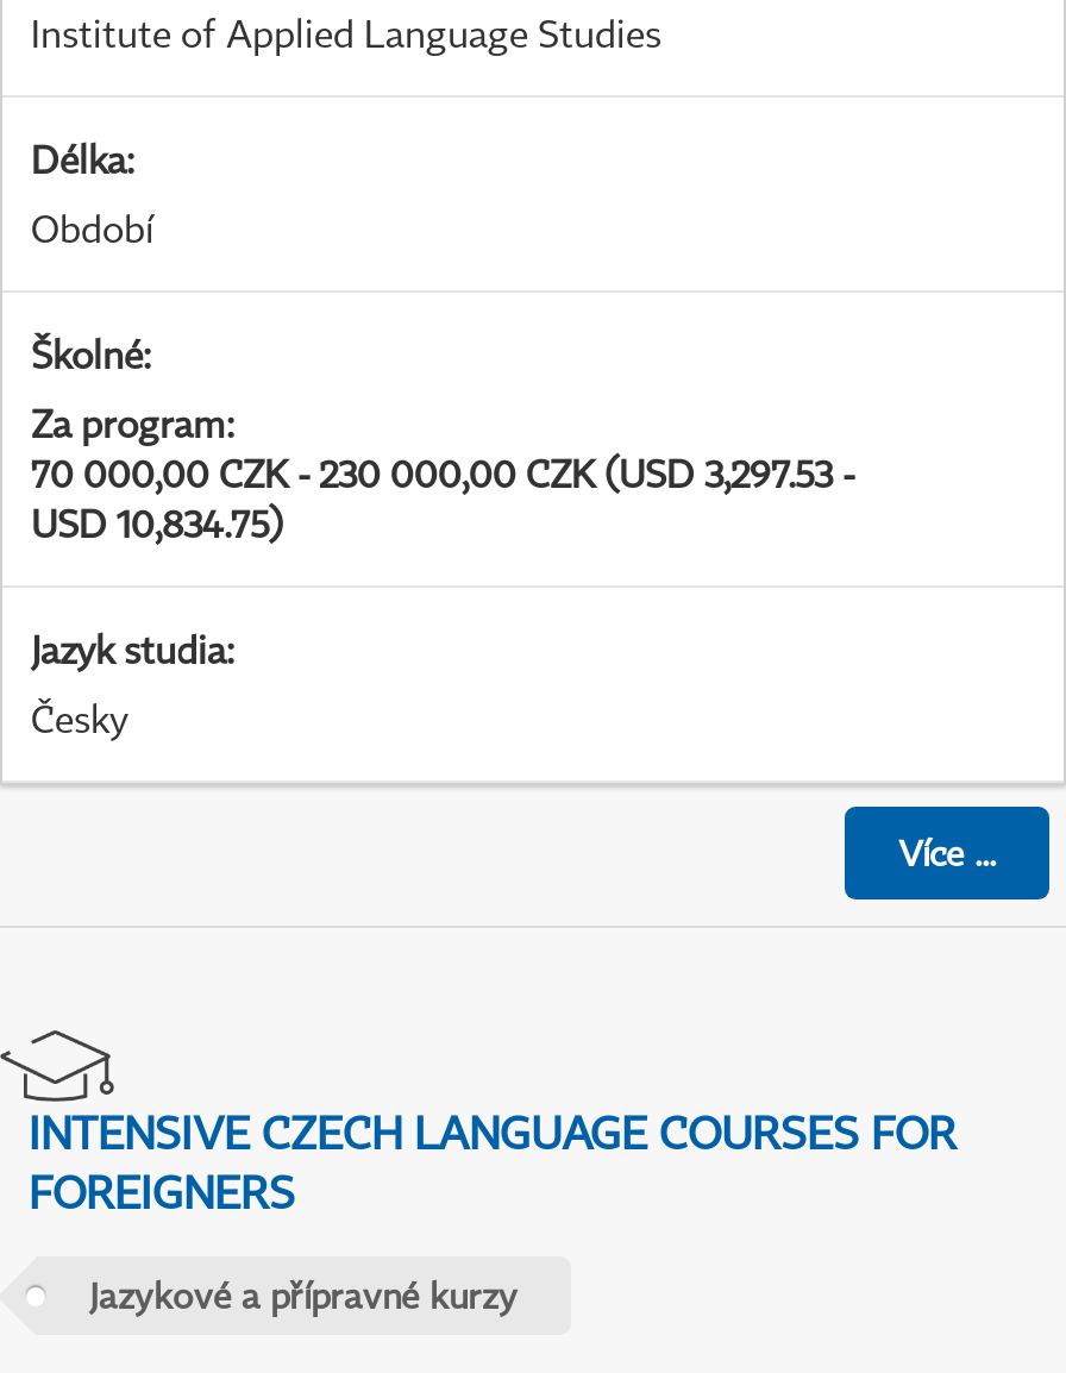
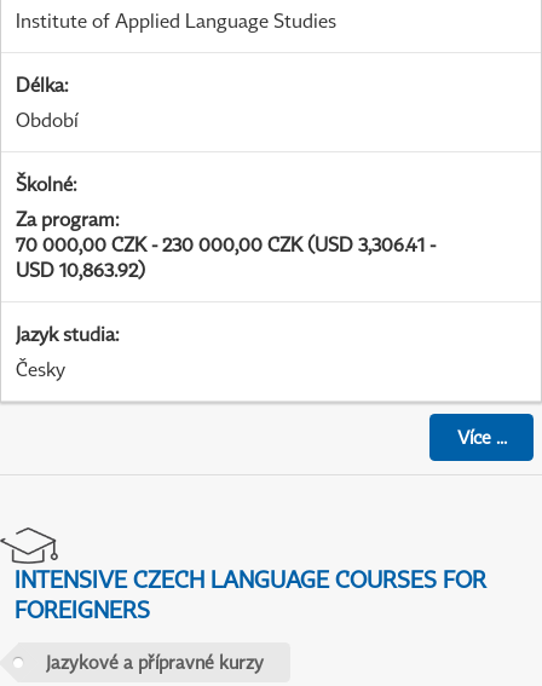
[31,450,854,498] 70 000,00 CZK - 230 000,00 CZK (USD 3,297.53 - -> [16,232,436,257] 70 000,00 CZK - 230 000,00 CZK (USD 3,306.41 -
[31,500,283,548] USD 10,834.75) -> [16,258,145,282] USD 10,863.92)

